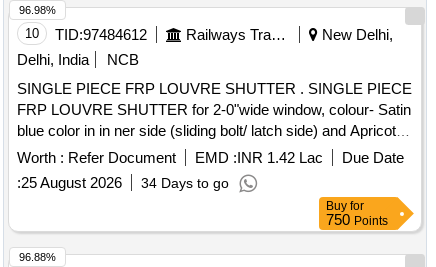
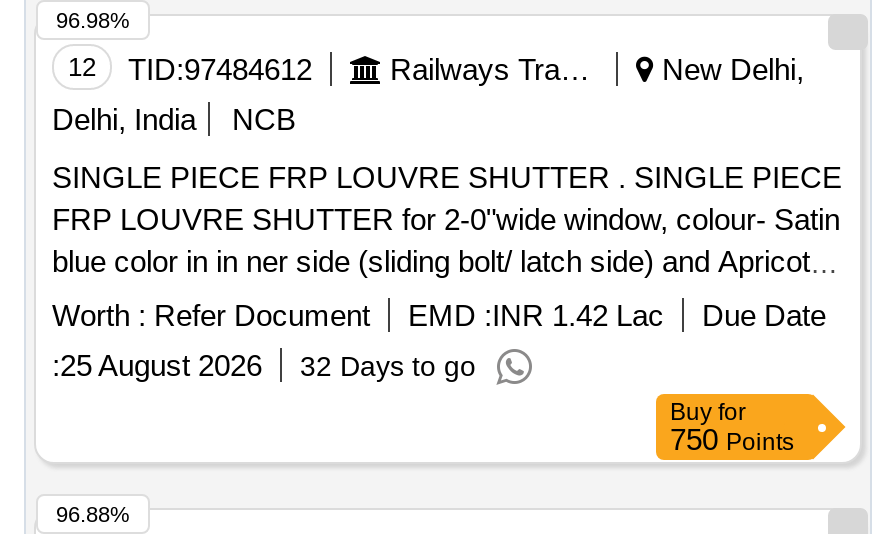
[25,26,147,43] 10 TID:97484612 -> [68,52,312,86] 12 TID:97484612
[17,174,229,191] :25 August 2026 34 Days to go -> [52,348,476,382] :25 August 2026 32 Days to go

